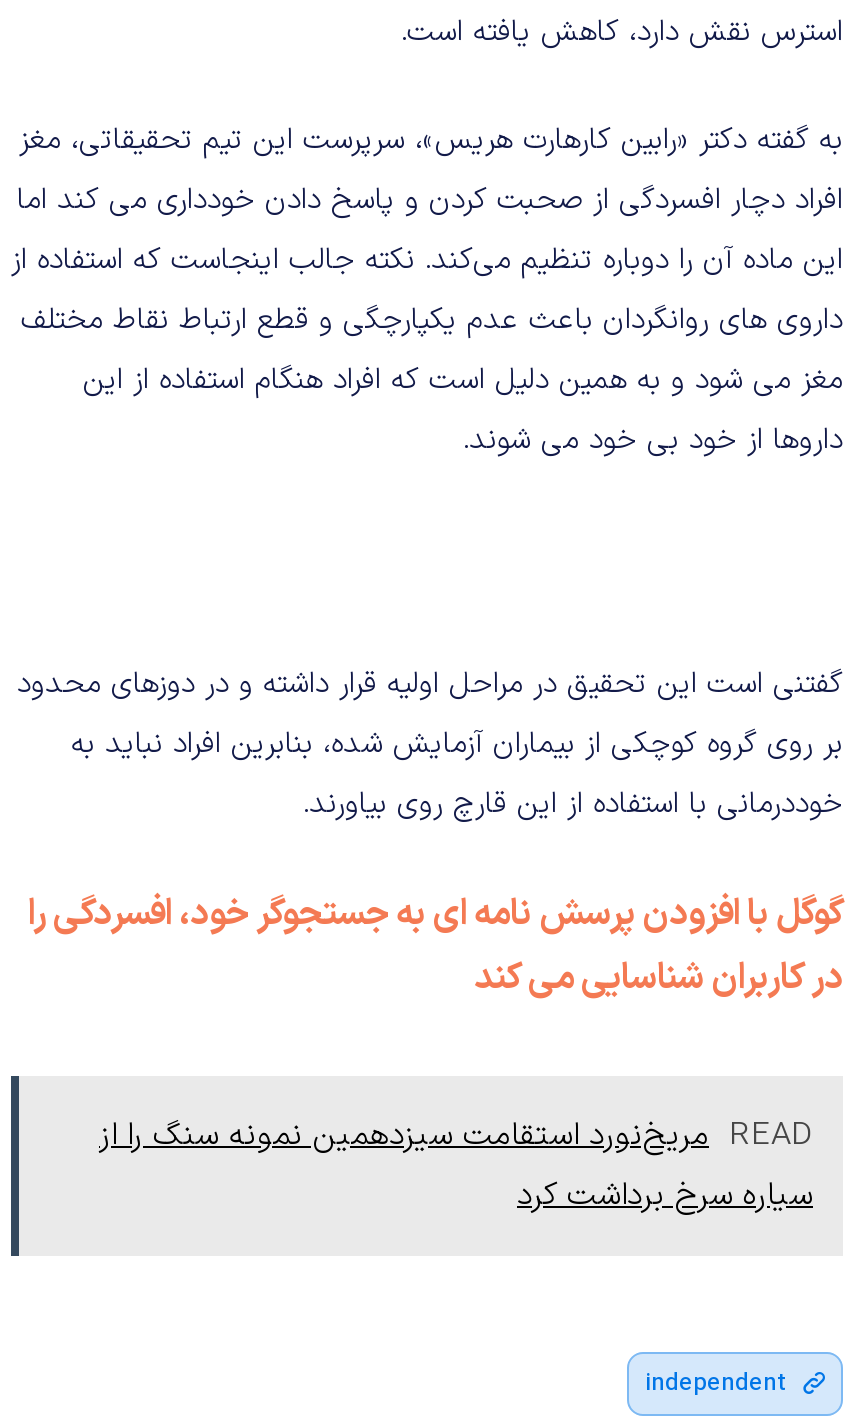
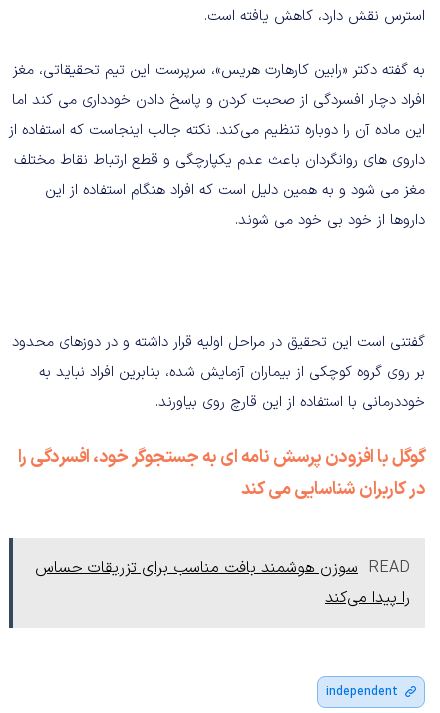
[99,1112,813,1220] READ مریخ‌نورد استقامت سیزدهمین نمونه سنگ را از | سیاره سرخ برداشت کرد -> [35,556,410,610] READ سوزن هوشمند بافت مناسب برای تزریقات حساس | را پیدا می‌کند

